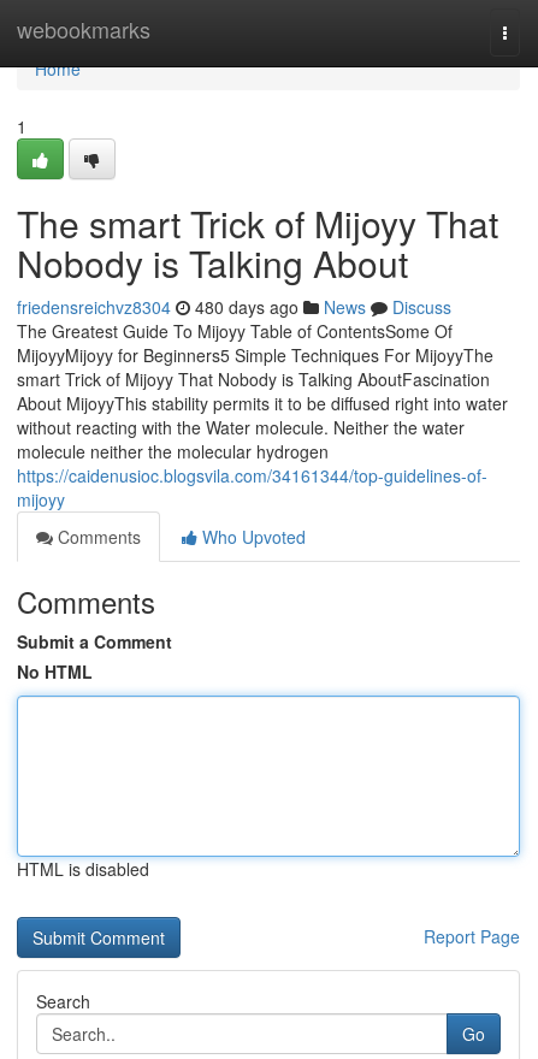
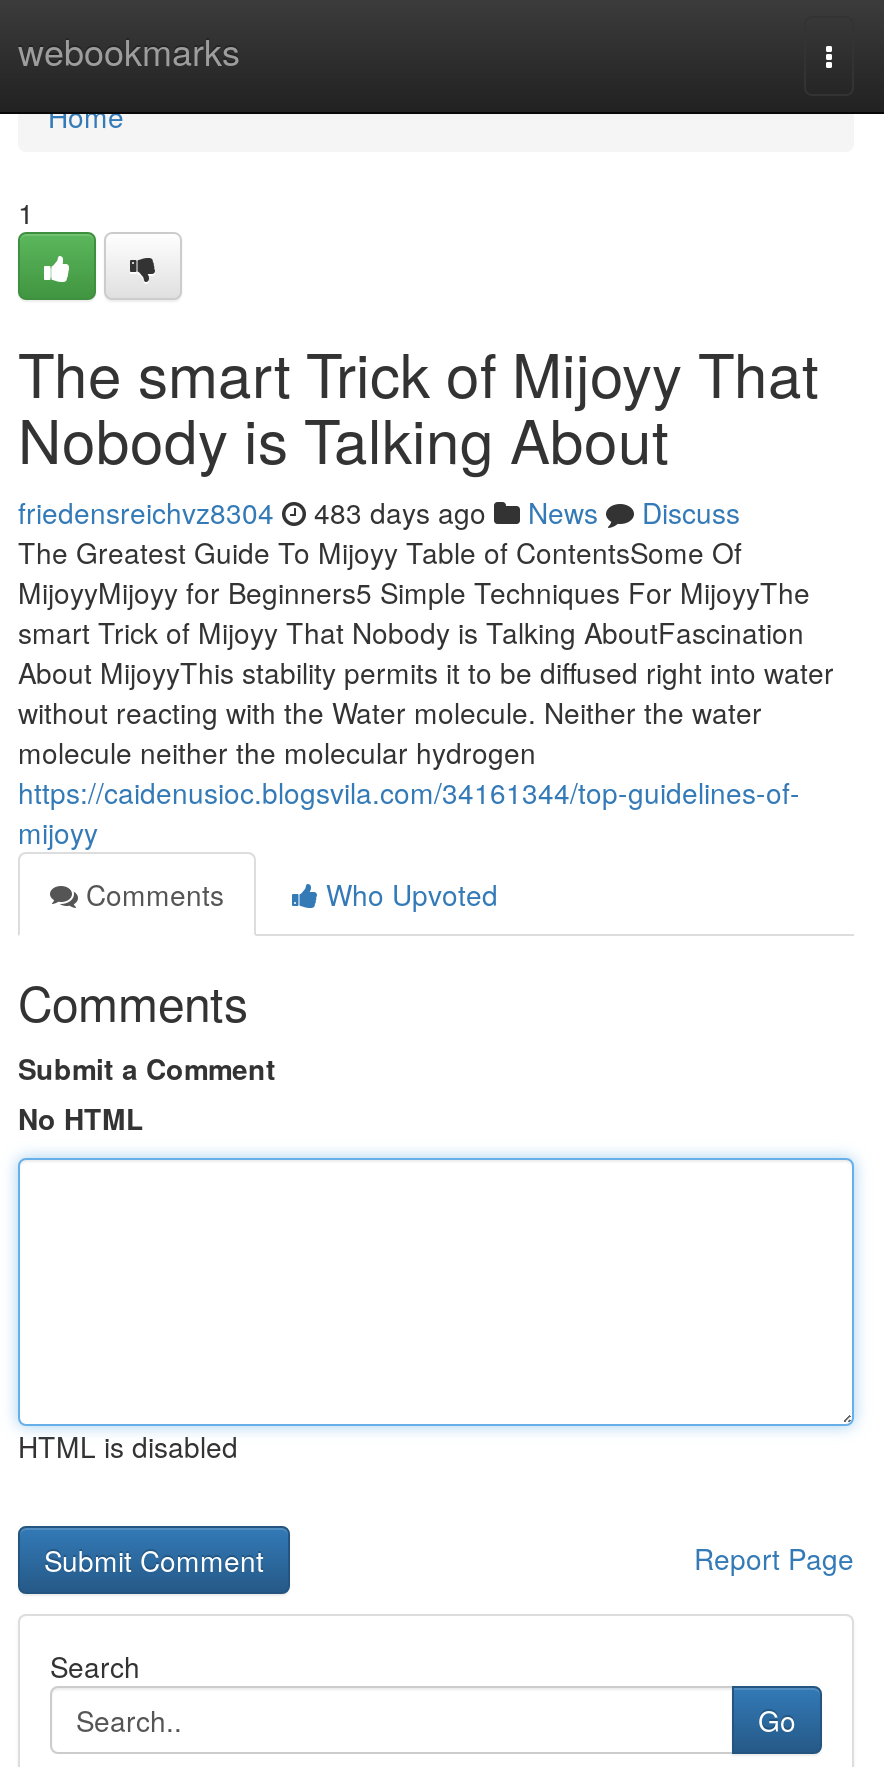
[17,295,451,319] friedensreichvz8304 480 days ago News Discuss -> [18,492,740,532] friedensreichvz8304 483 days ago News Discuss

